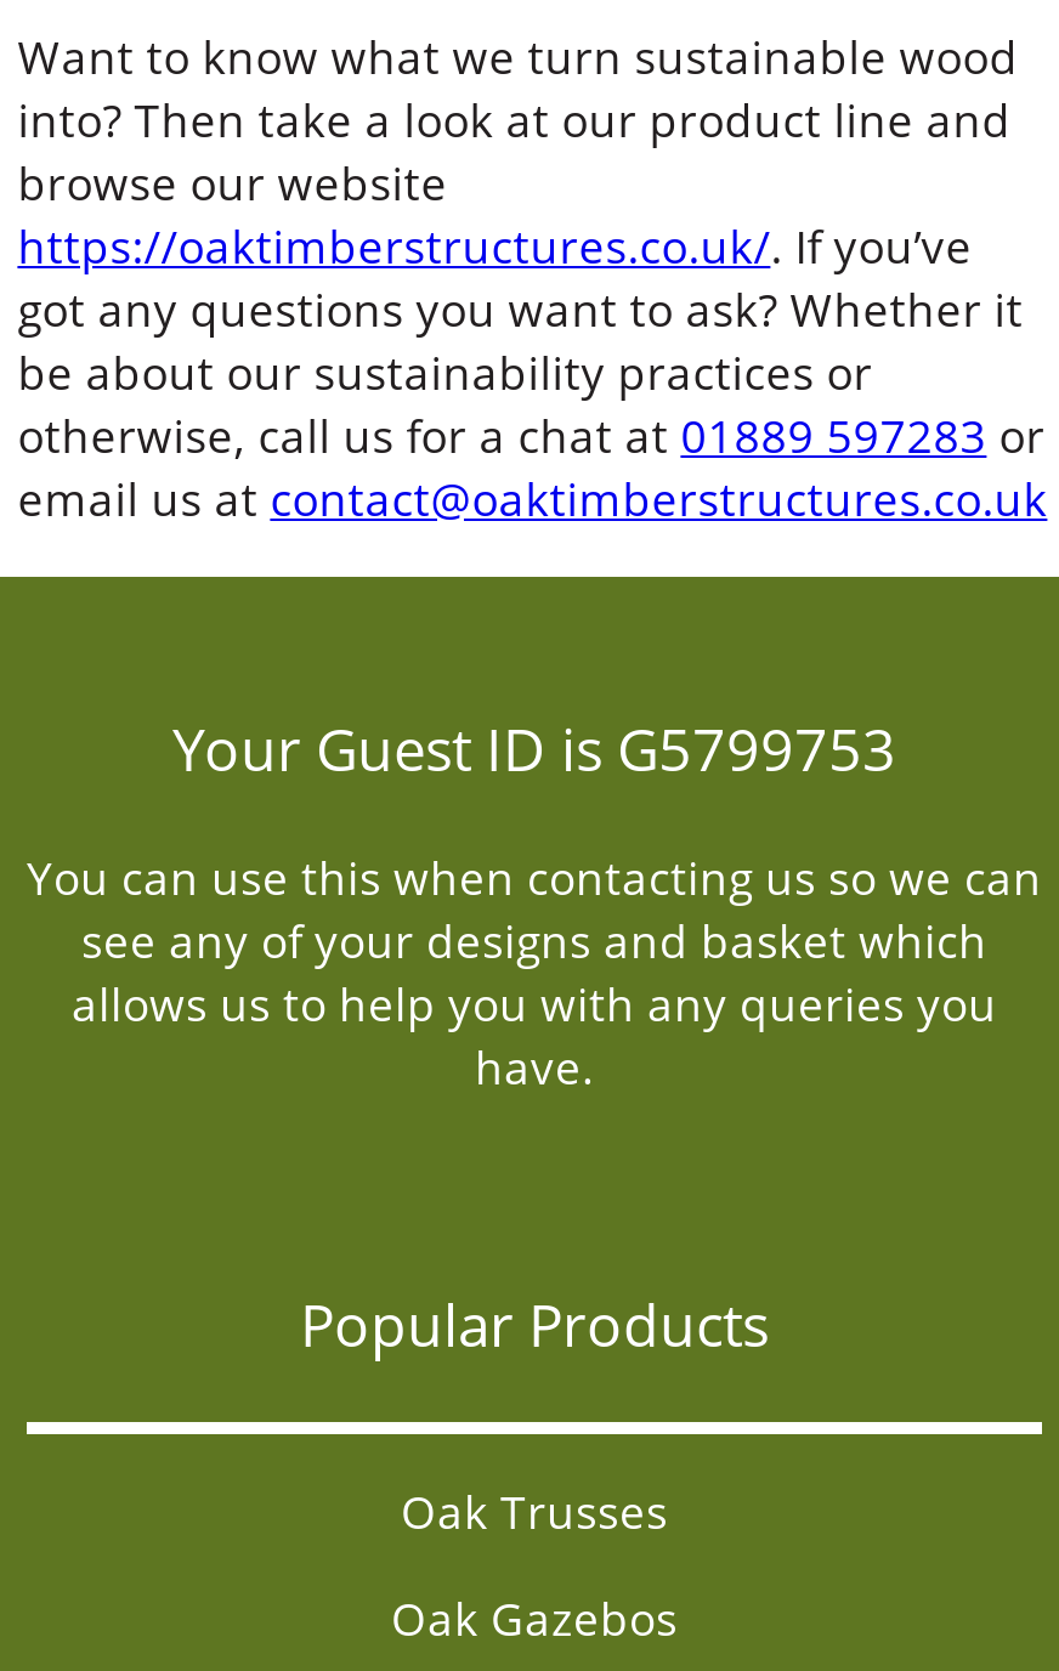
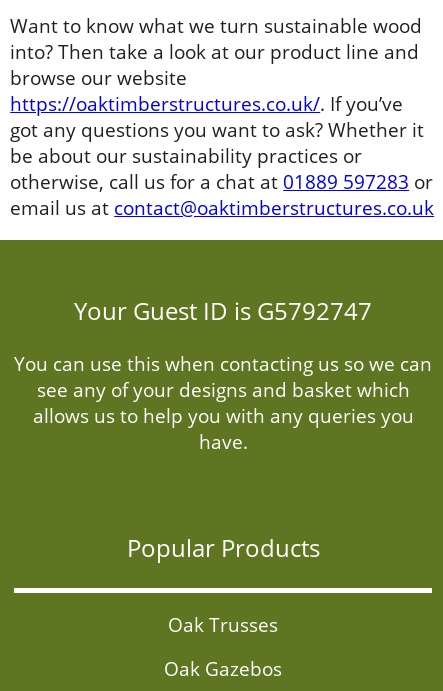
[172,707,896,787] Your Guest ID is G5799753 -> [74,293,372,326] Your Guest ID is G5792747

